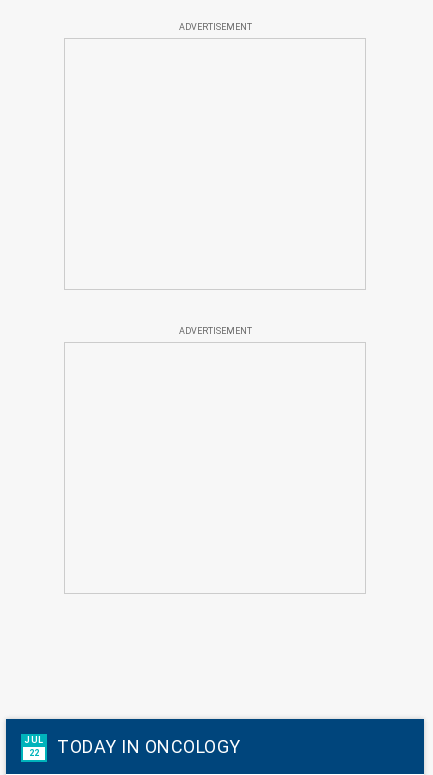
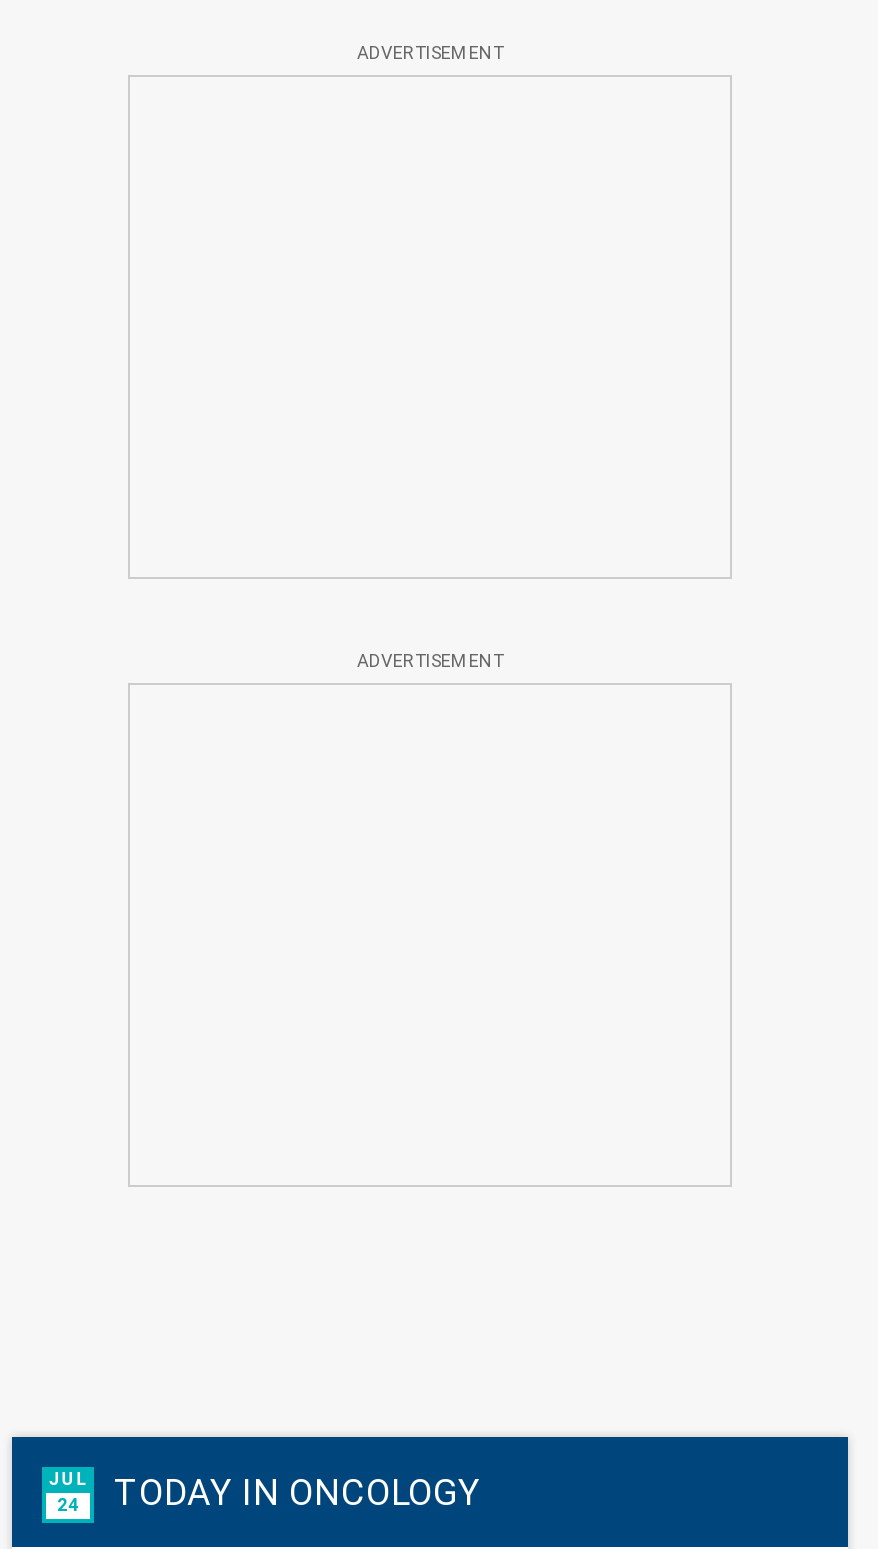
[24,735,240,758] JUL 22 TODAY IN ONCOLOGY -> [48,1469,481,1515] JUL 24 TODAY IN ONCOLOGY

